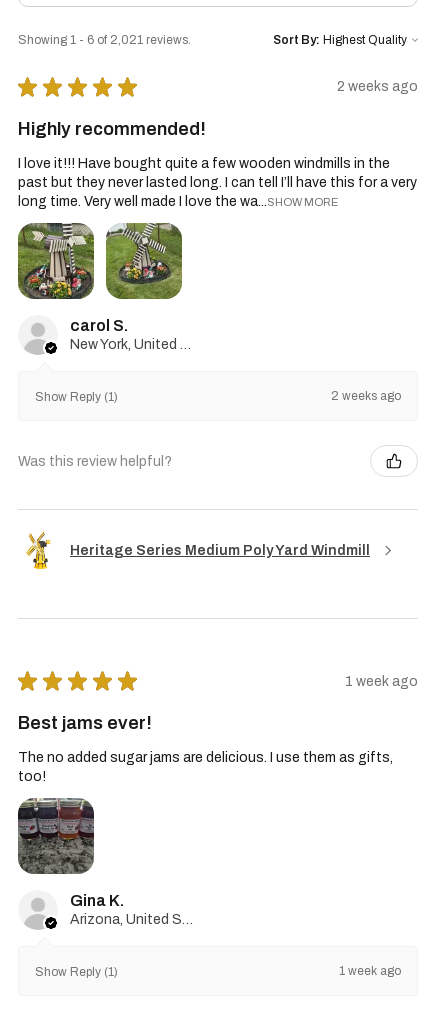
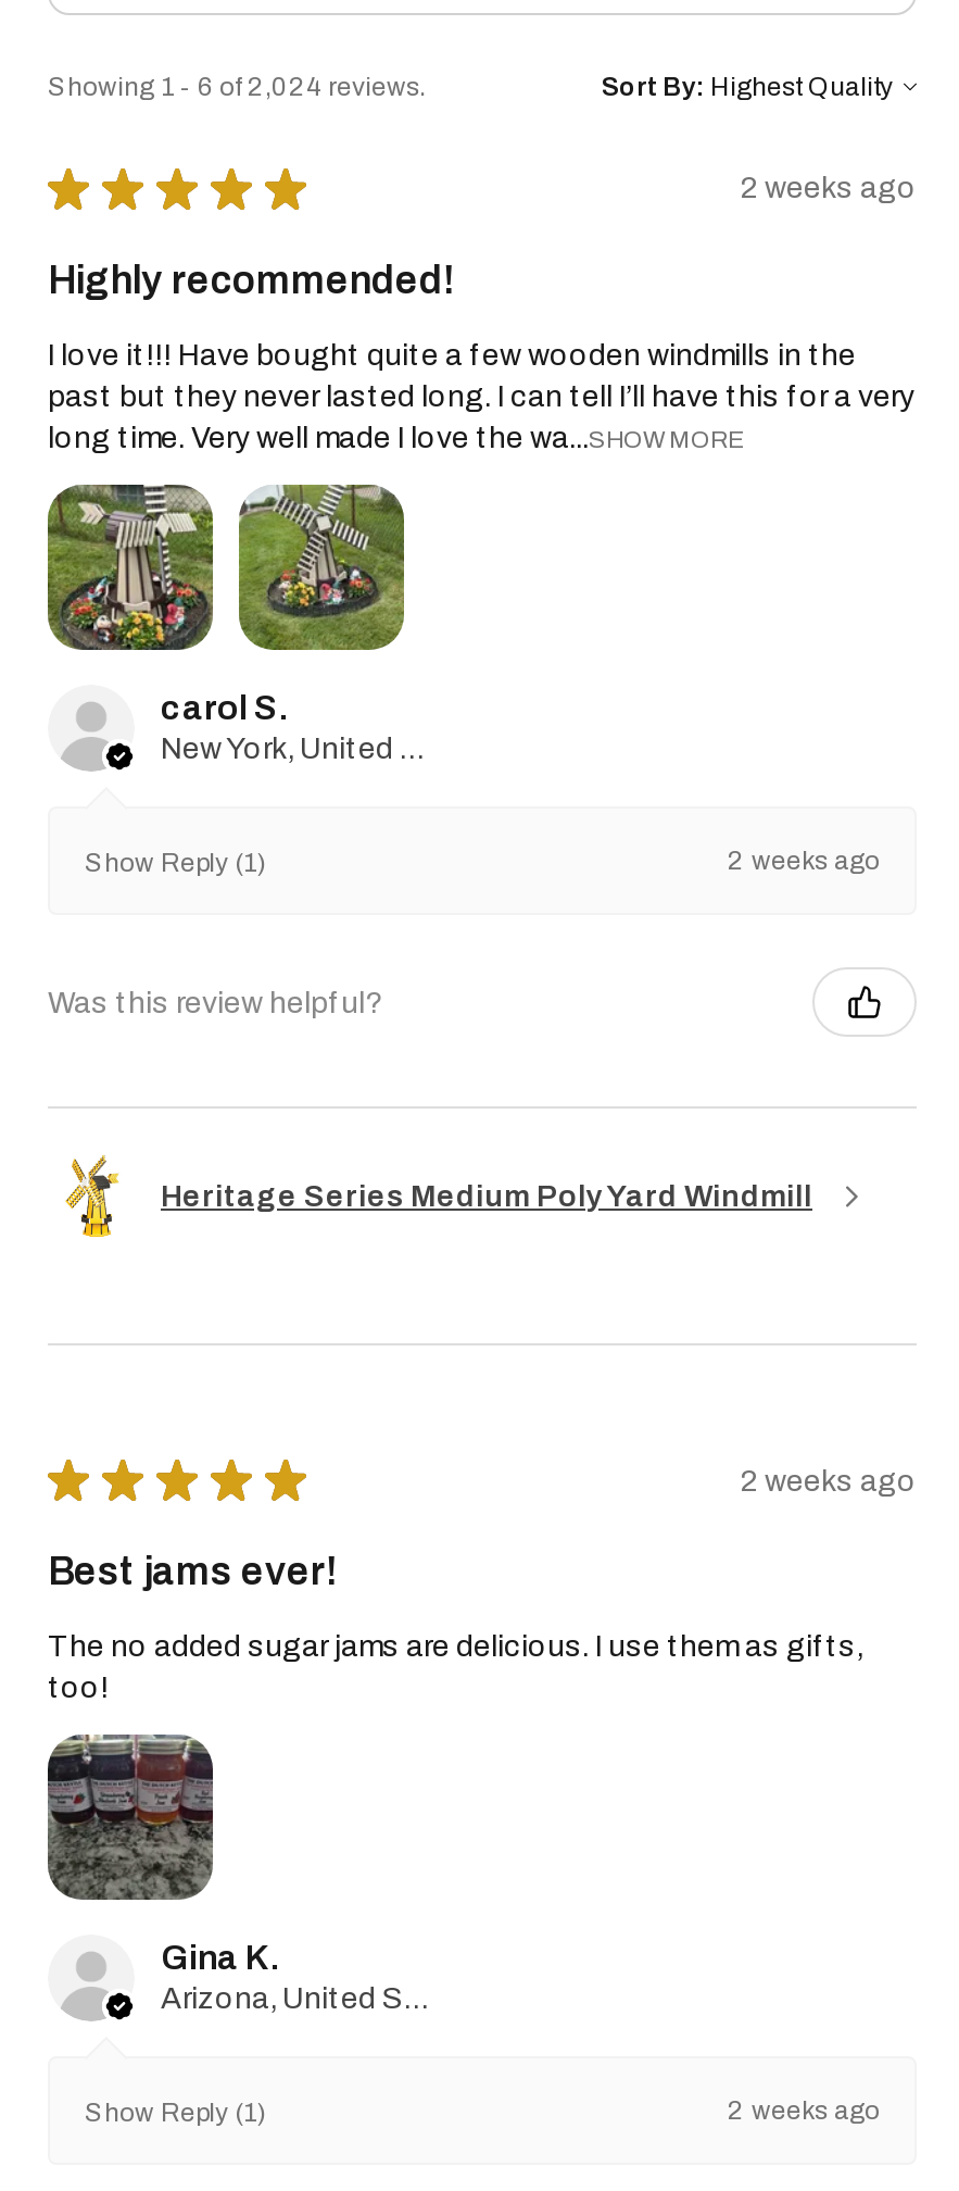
[18,33,191,47] Showing 1 - 6 of 2,021 reviews. -> [48,72,426,102] Showing 1 - 6 of 2,024 reviews.
[345,673,418,688] 1 week ago -> [741,1464,917,1497] 2 weeks ago
[339,964,401,978] 1 week ago -> [728,2095,880,2126] 2 weeks ago

